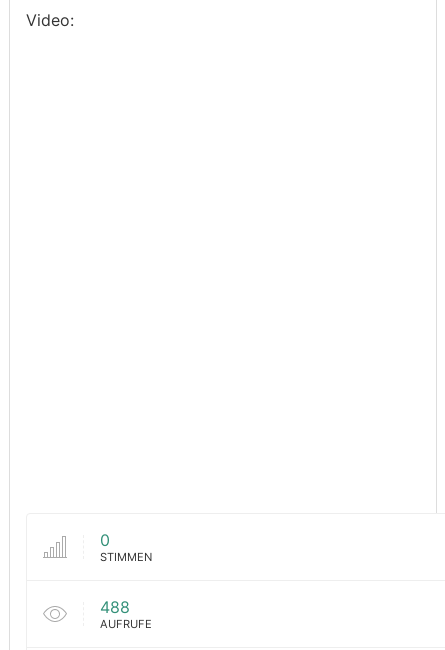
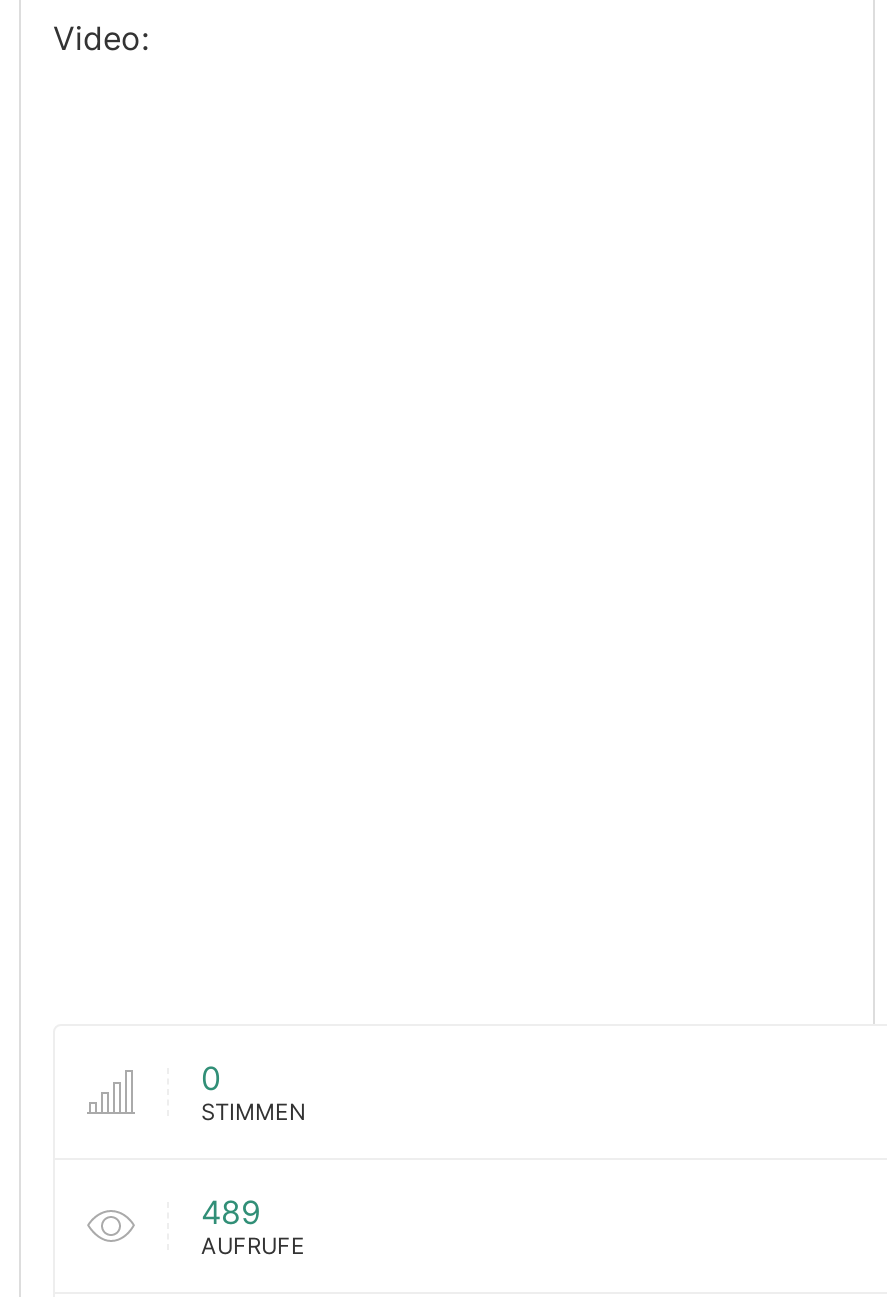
[100,597,130,617] 488 -> [201,1193,261,1233] 489

